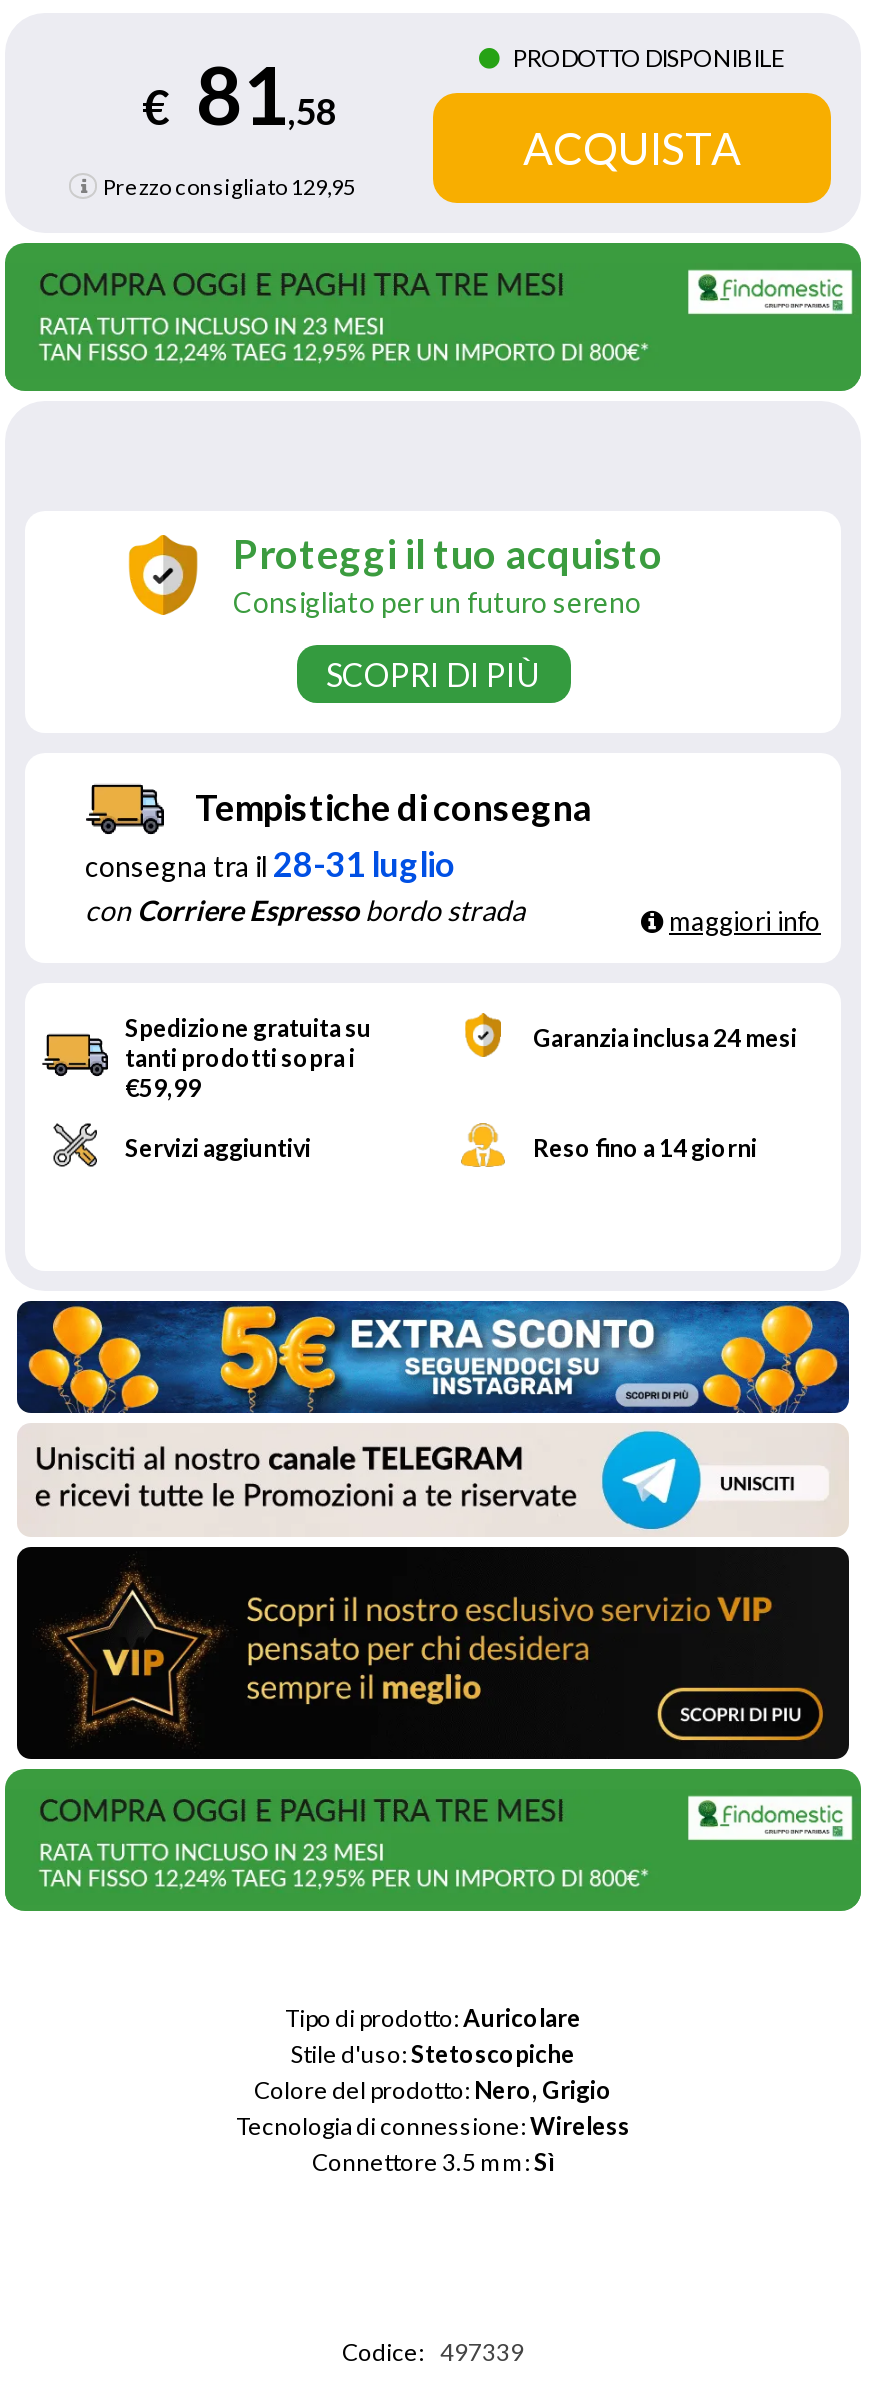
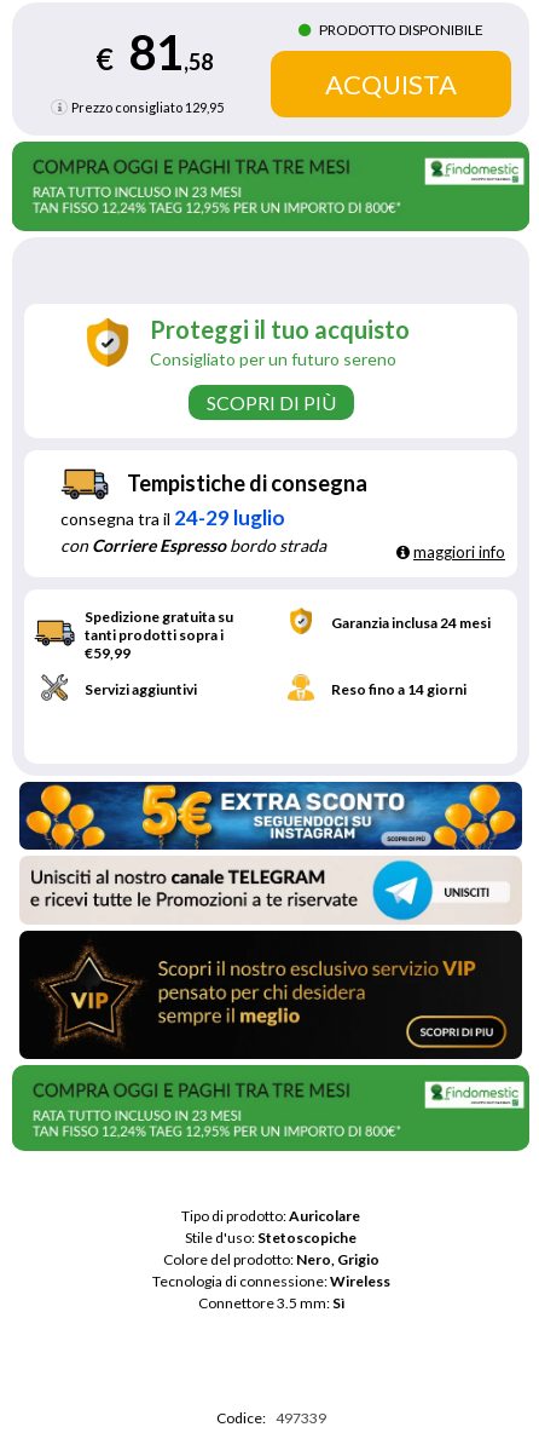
[85,842,457,884] consegna tra il 28-31 luglio -> [60,504,285,530] consegna tra il 24-29 luglio

